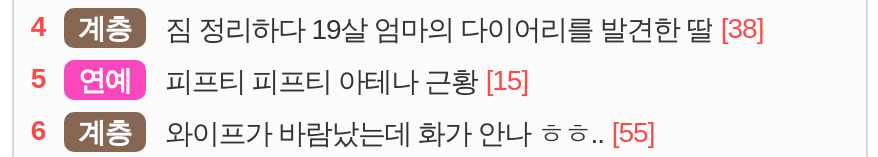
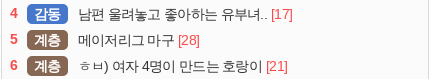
[78,12,763,44] 계층 | 짐 정리하다 19살 엄마의 다이어리를 발견한 딸 [38] -> [34,6,292,22] 감동 | 남편 울려놓고 좋아하는 유부녀.. [17]
[78,64,528,96] 연예 | 피프티 피프티 아테나 근황 [15] -> [34,32,199,48] 계층 | 메이저리그 마구 [28]
[165,116,654,148] 와이프가 바람났는데 화가 안나 ㅎㅎ.. [55] -> [78,58,287,74] ㅎㅂ) 여자 4명이 만드는 호랑이 [21]

